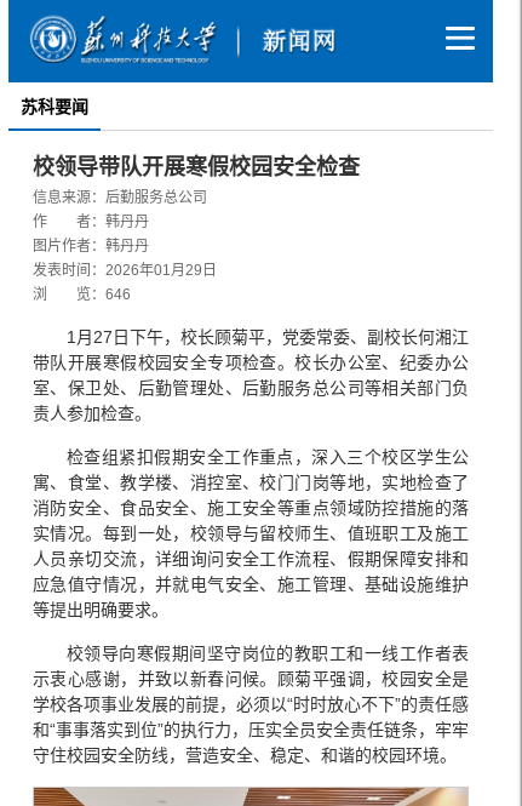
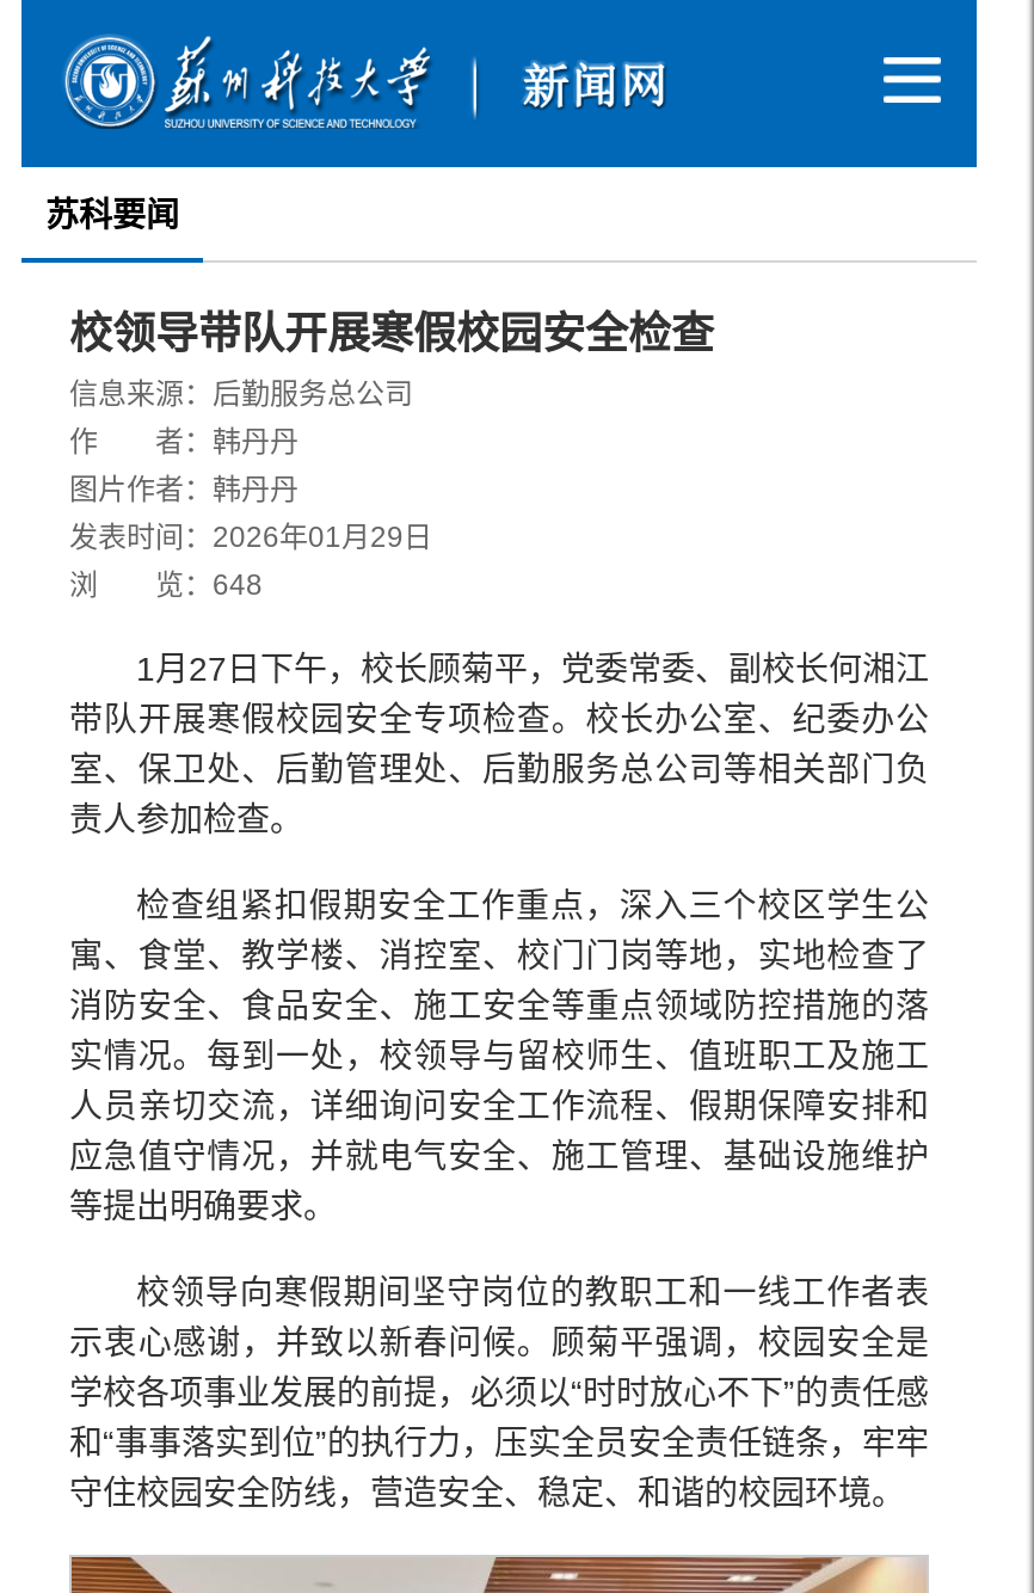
[33,286,131,303] 浏 览：646 -> [69,568,263,602] 浏 览：648

